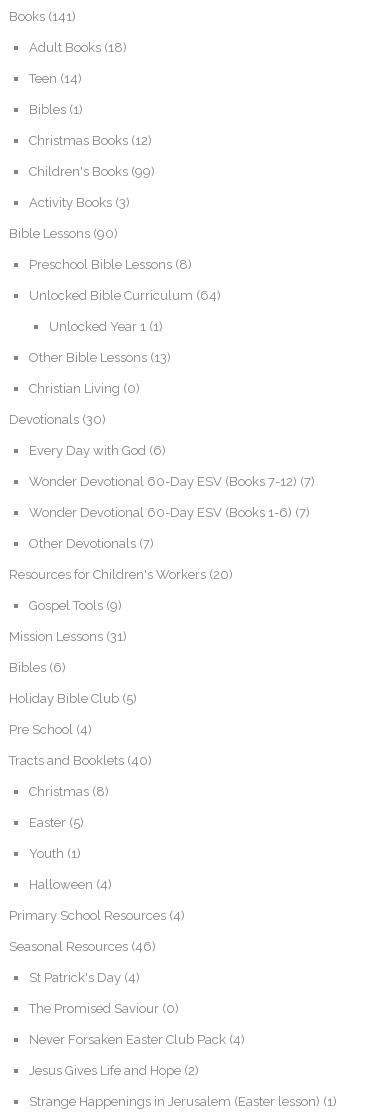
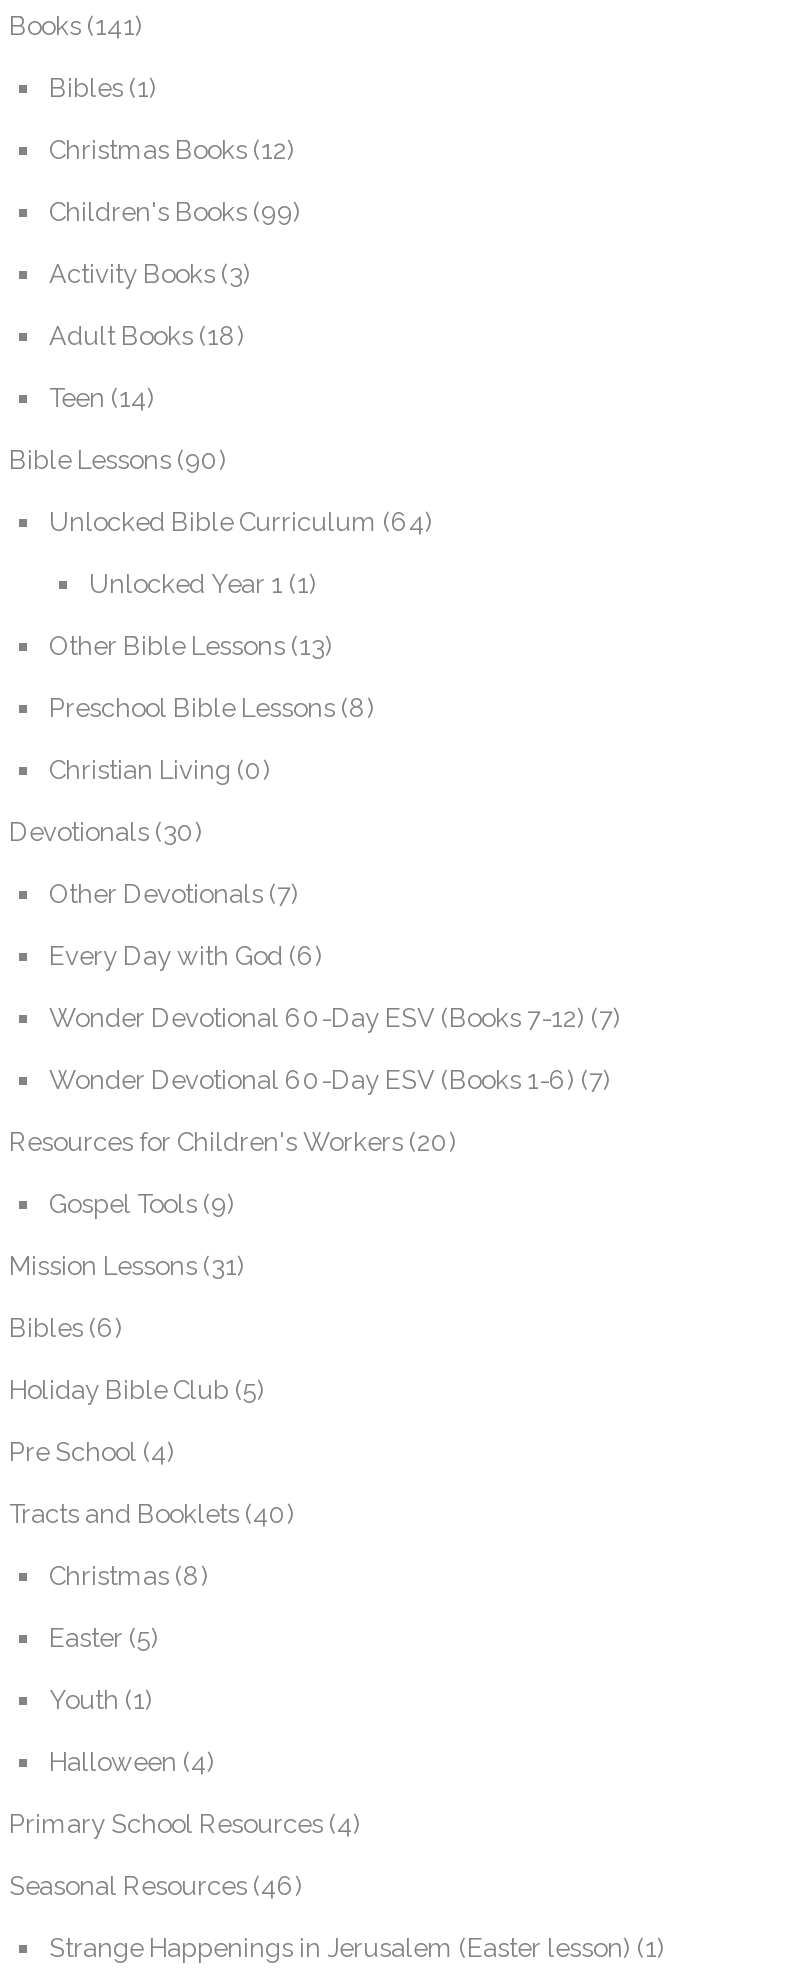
moved [29,40,127,86] -> [49,321,245,413]: Adult Books (18) | Teen (14)
moved [29,257,192,272] -> [49,693,375,723]: Preschool Bible Lessons (8)
moved [29,443,315,520] -> [49,941,621,1095]: Every Day with God (6) | Wonder Devotional 60-Day ESV (Books 7-12) (7) | Wonder Devotional 60-Day ESV (Books 1-6) (7)
moved [29,536,154,551] -> [49,879,299,909]: Other Devotionals (7)
[29,970,245,1078] St Patrick's Day (4) | The Promised Saviour (0) | Never Forsaken Easter Club Pack (4) | Jesus Gives Life and Hope (2) -> none

